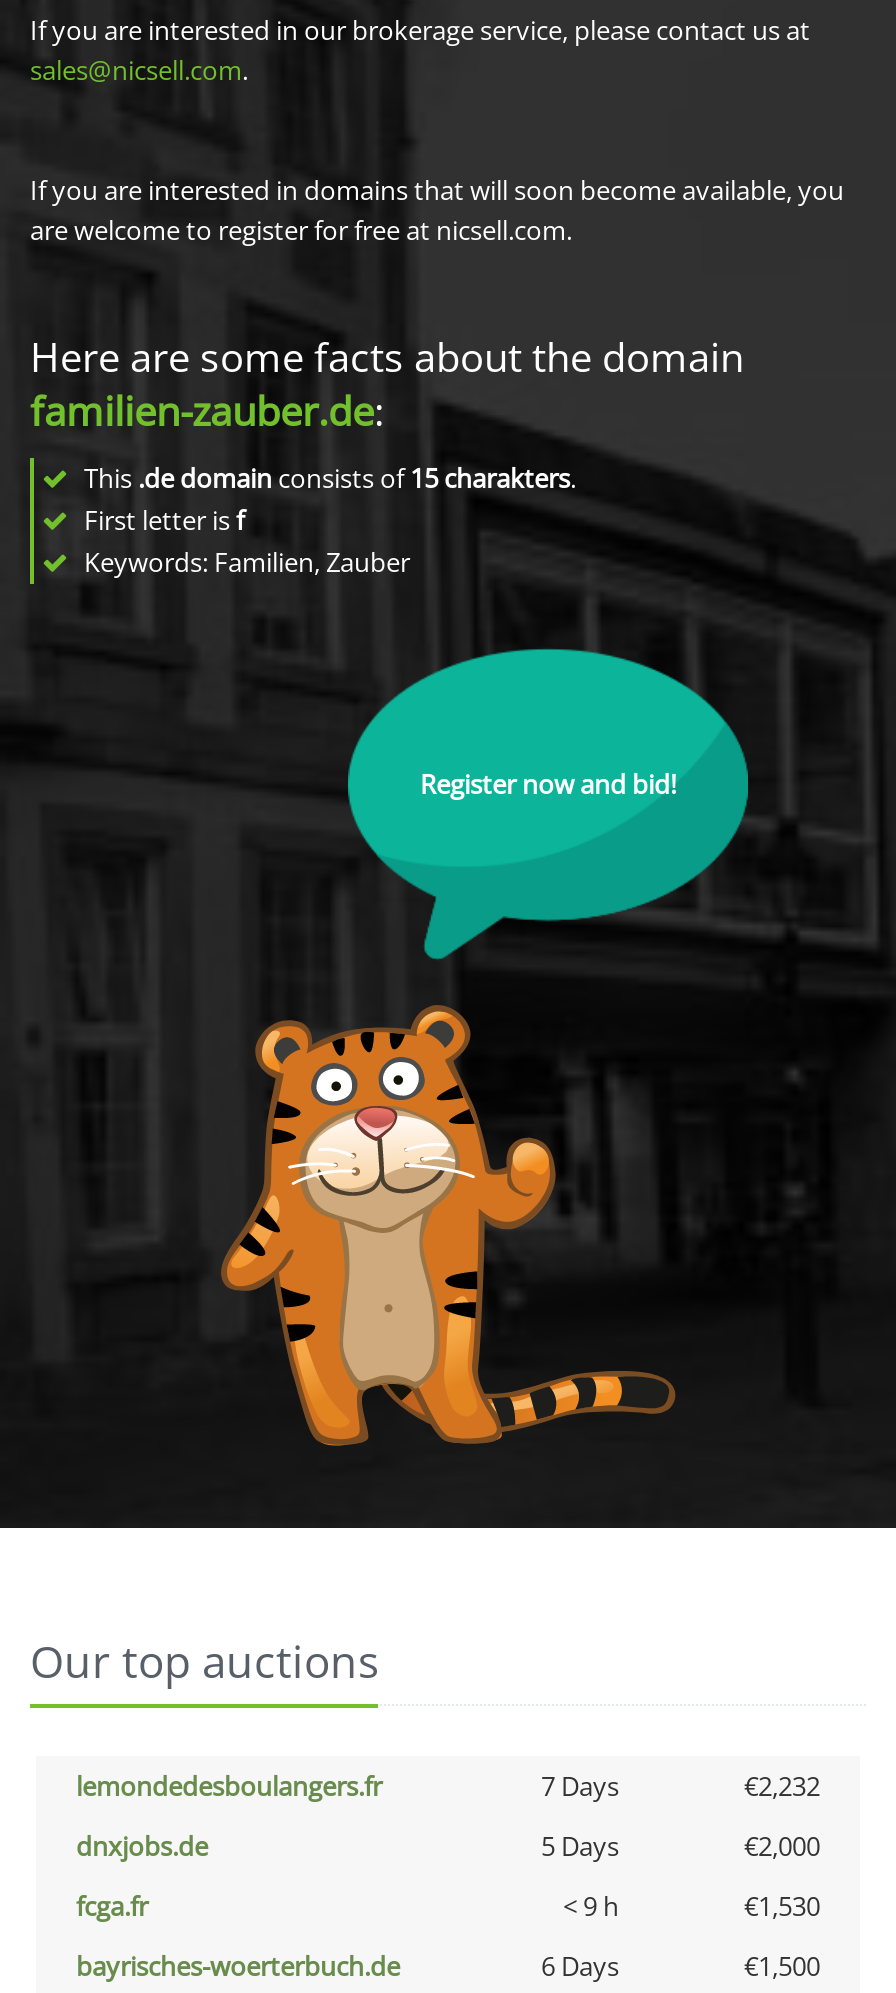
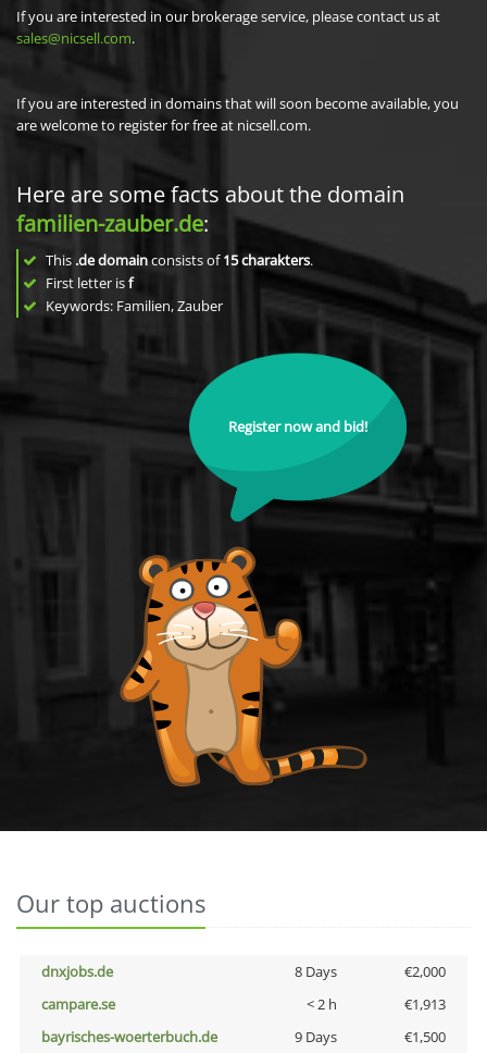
[76,1768,820,1804] lemondedesboulangers.fr | 7 Days | €2,232 -> none
[541,1828,619,1864] 5 Days -> [294,962,336,981] 8 Days
[76,1888,820,1924] fcga.fr | < 9 h | €1,530 -> [41,994,446,1014] campare.se | < 2 h | €1,913
[541,1948,619,1984] 6 Days -> [294,1027,336,1046] 9 Days

